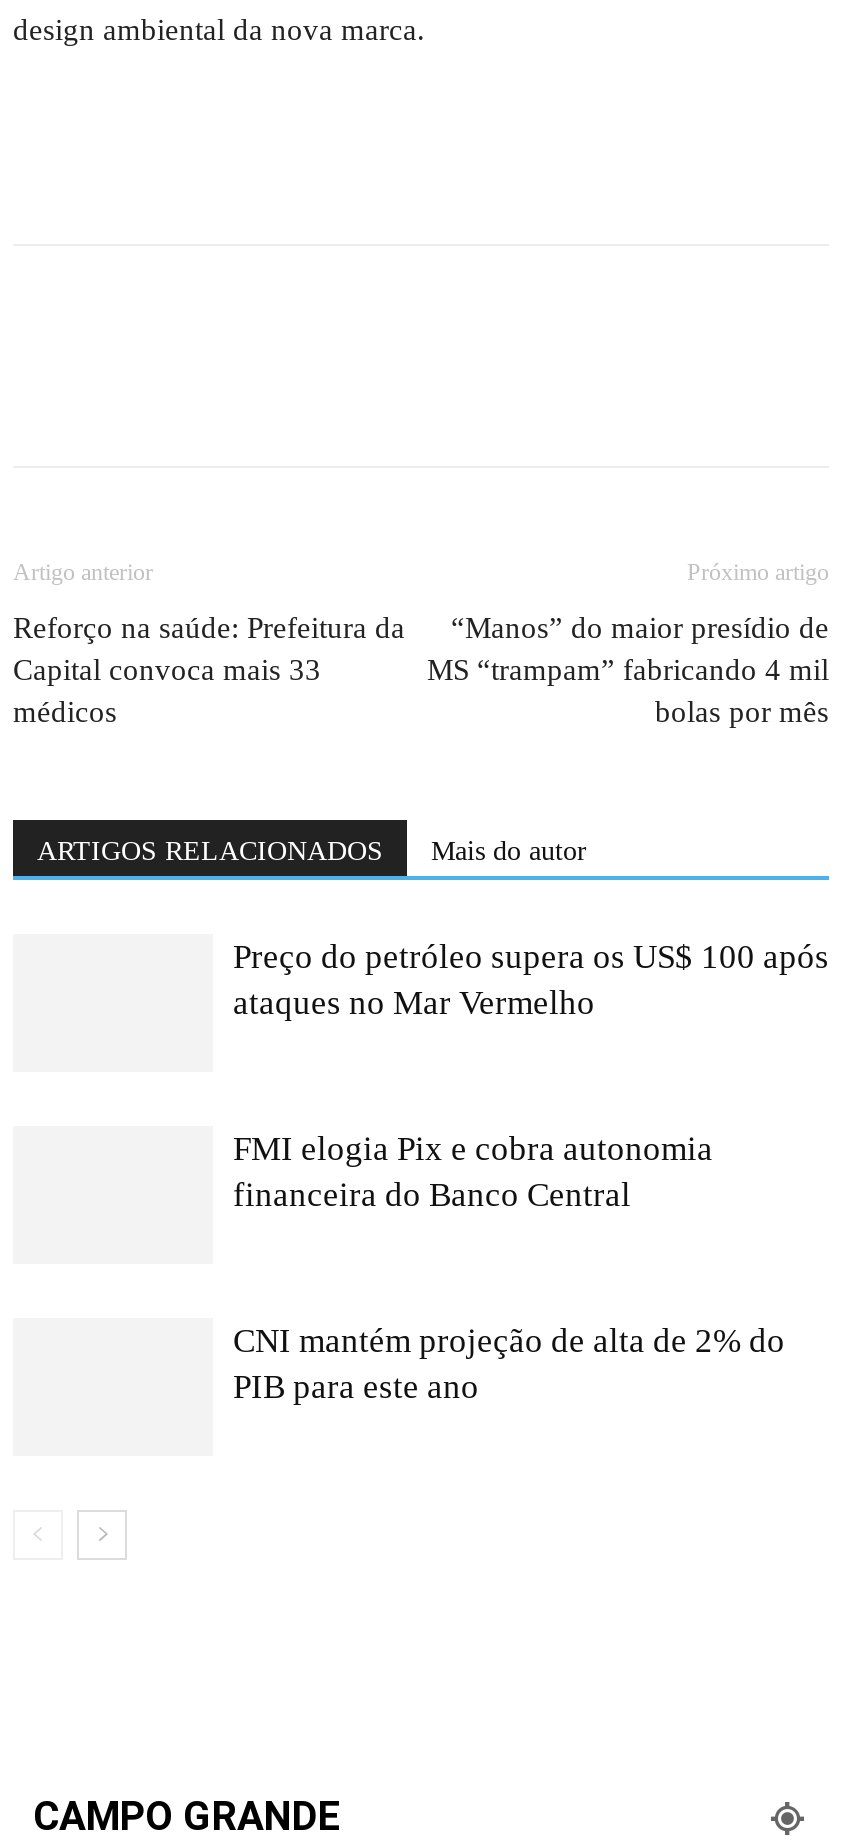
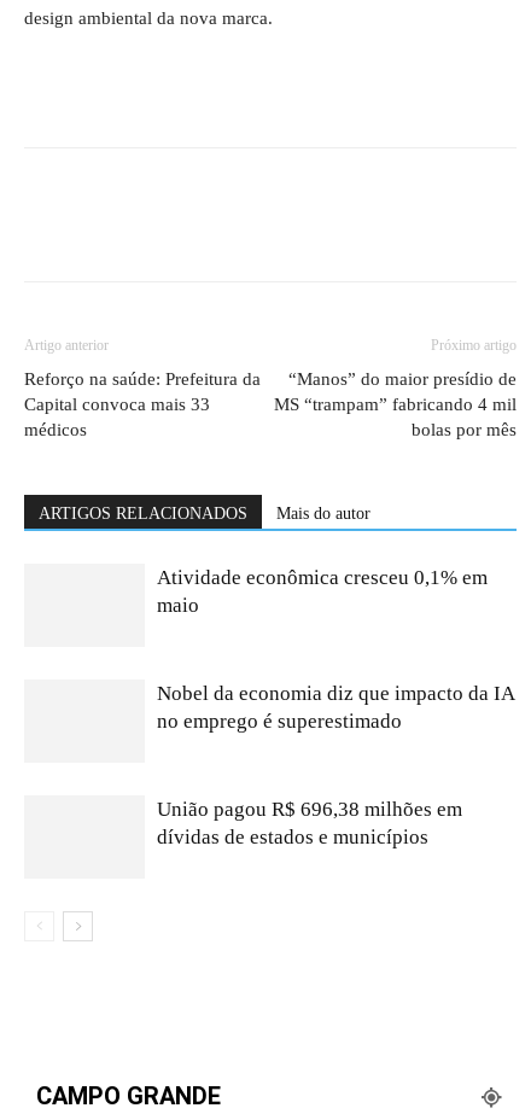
[233,938,829,1022] Preço do petróleo supera os US$ 100 após | ataques no Mar Vermelho -> [157,566,488,617] Atividade econômica cresceu 0,1% em | maio
[233,1130,713,1214] FMI elogia Pix e cobra autonomia | financeira do Banco Central -> [157,682,514,733] Nobel da economia diz que impacto da IA | no emprego é superestimado
[233,1322,785,1406] CNI mantém projeção de alta de 2% do | PIB para este ano -> [157,798,462,848] União pagou R$ 696,38 milhões em | dívidas de estados e municípios

